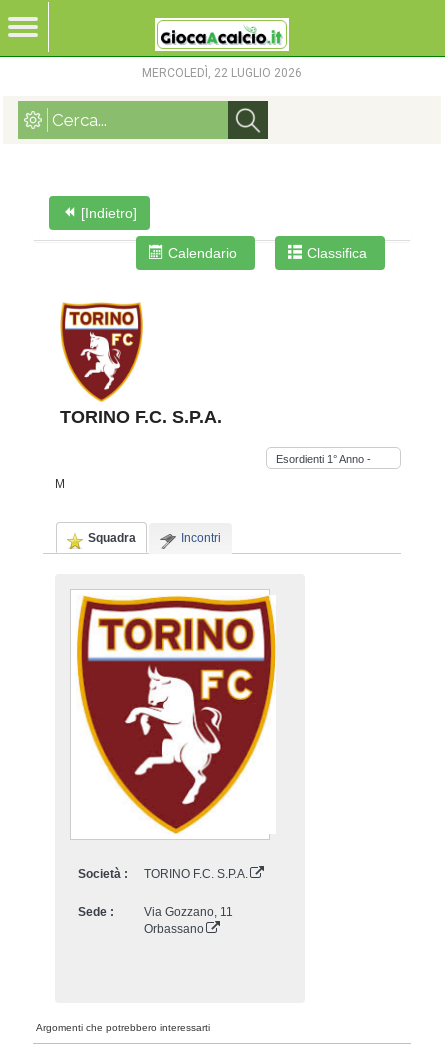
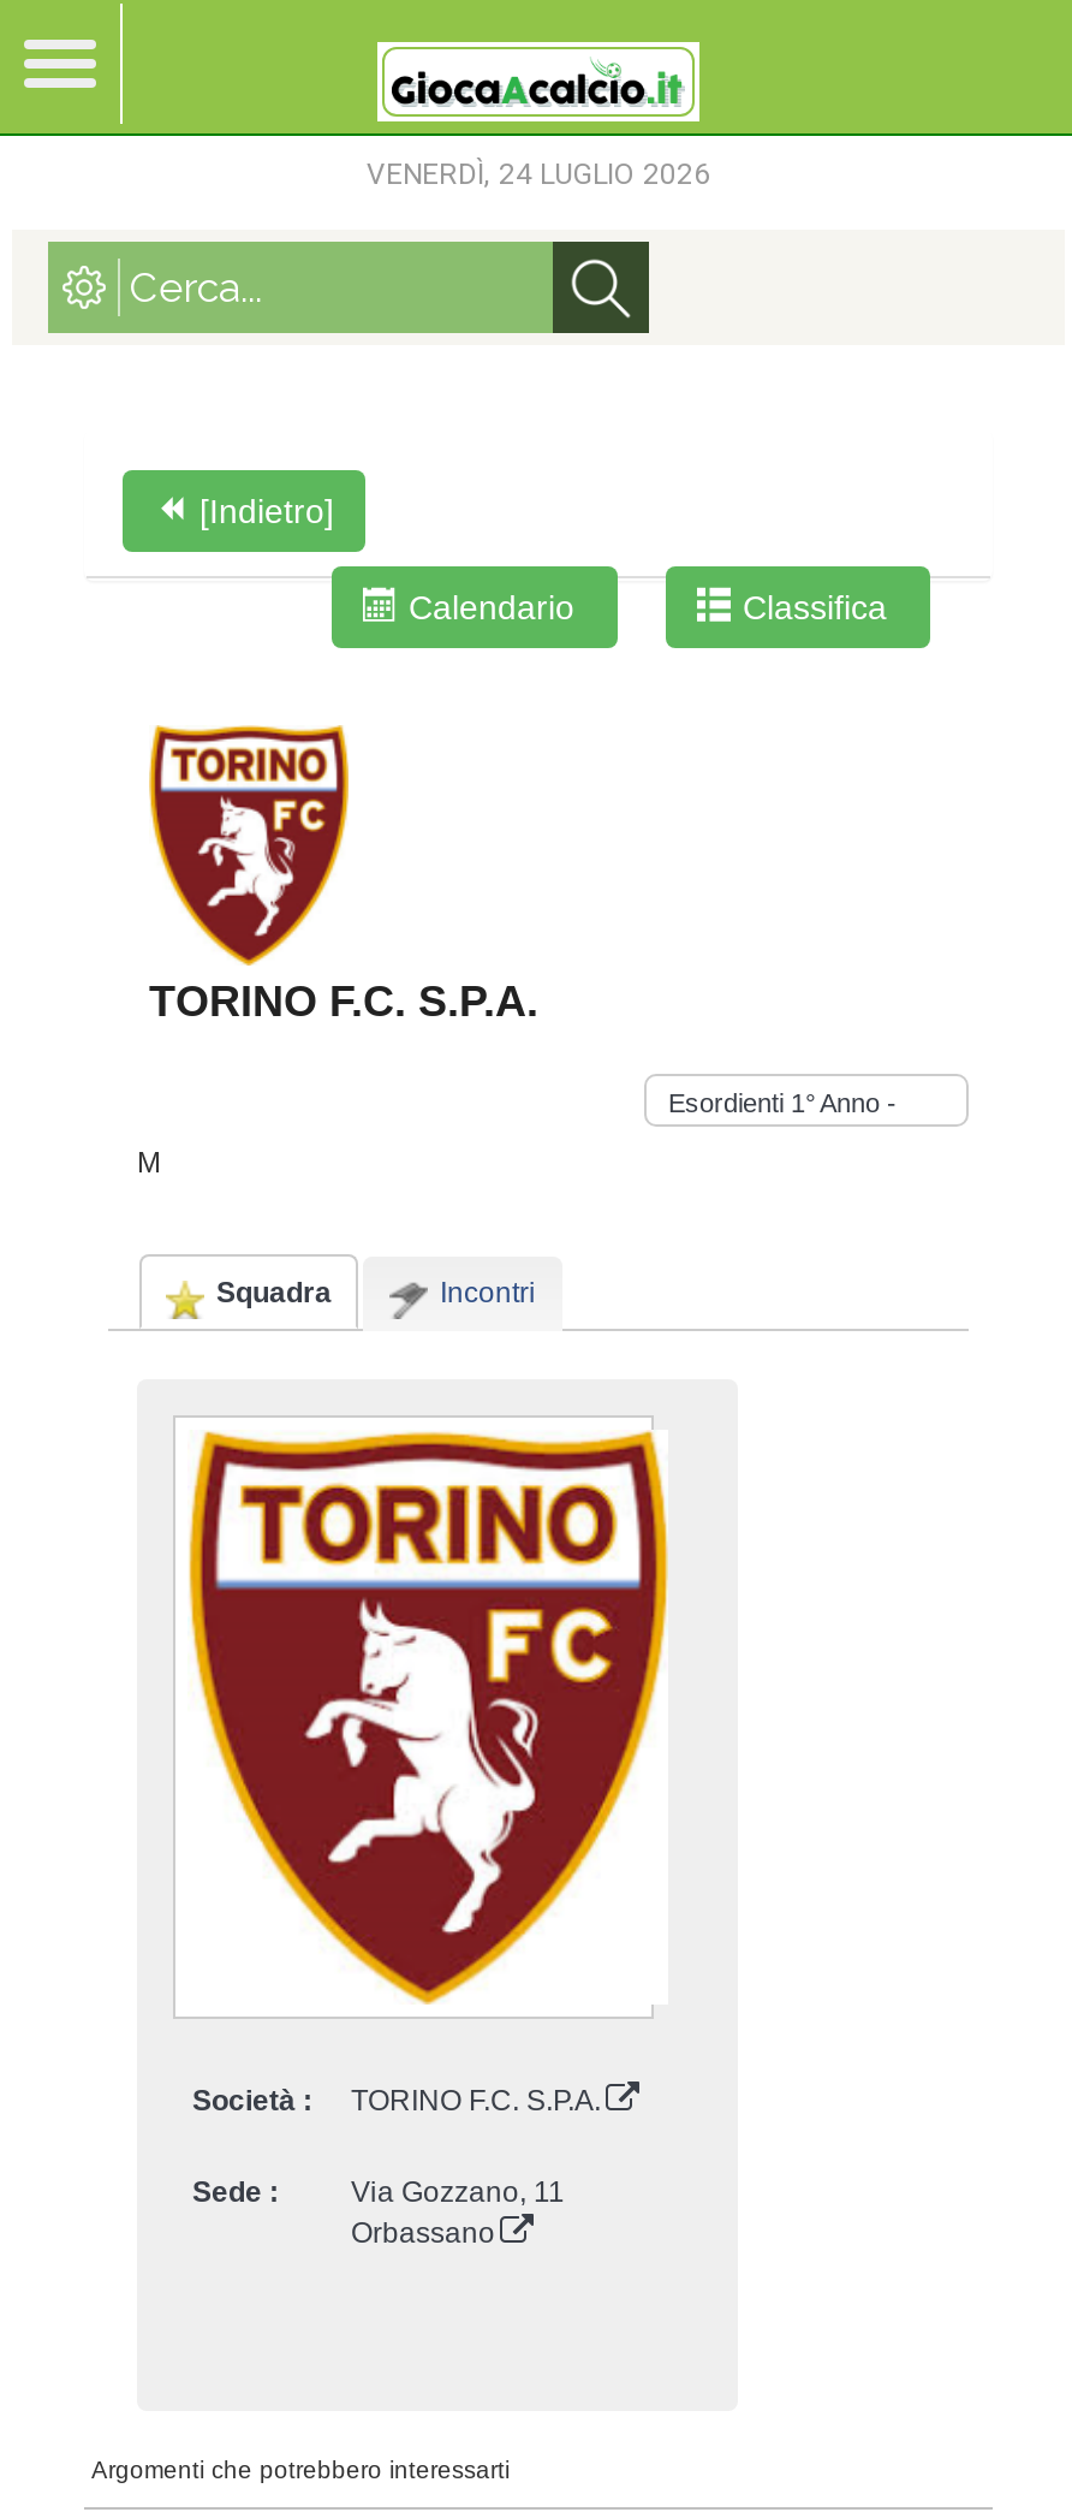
[142,66,302,80] MERCOLEDÌ, 22 LUGLIO 2026 -> [367,158,710,191] VENERDÌ, 24 LUGLIO 2026

